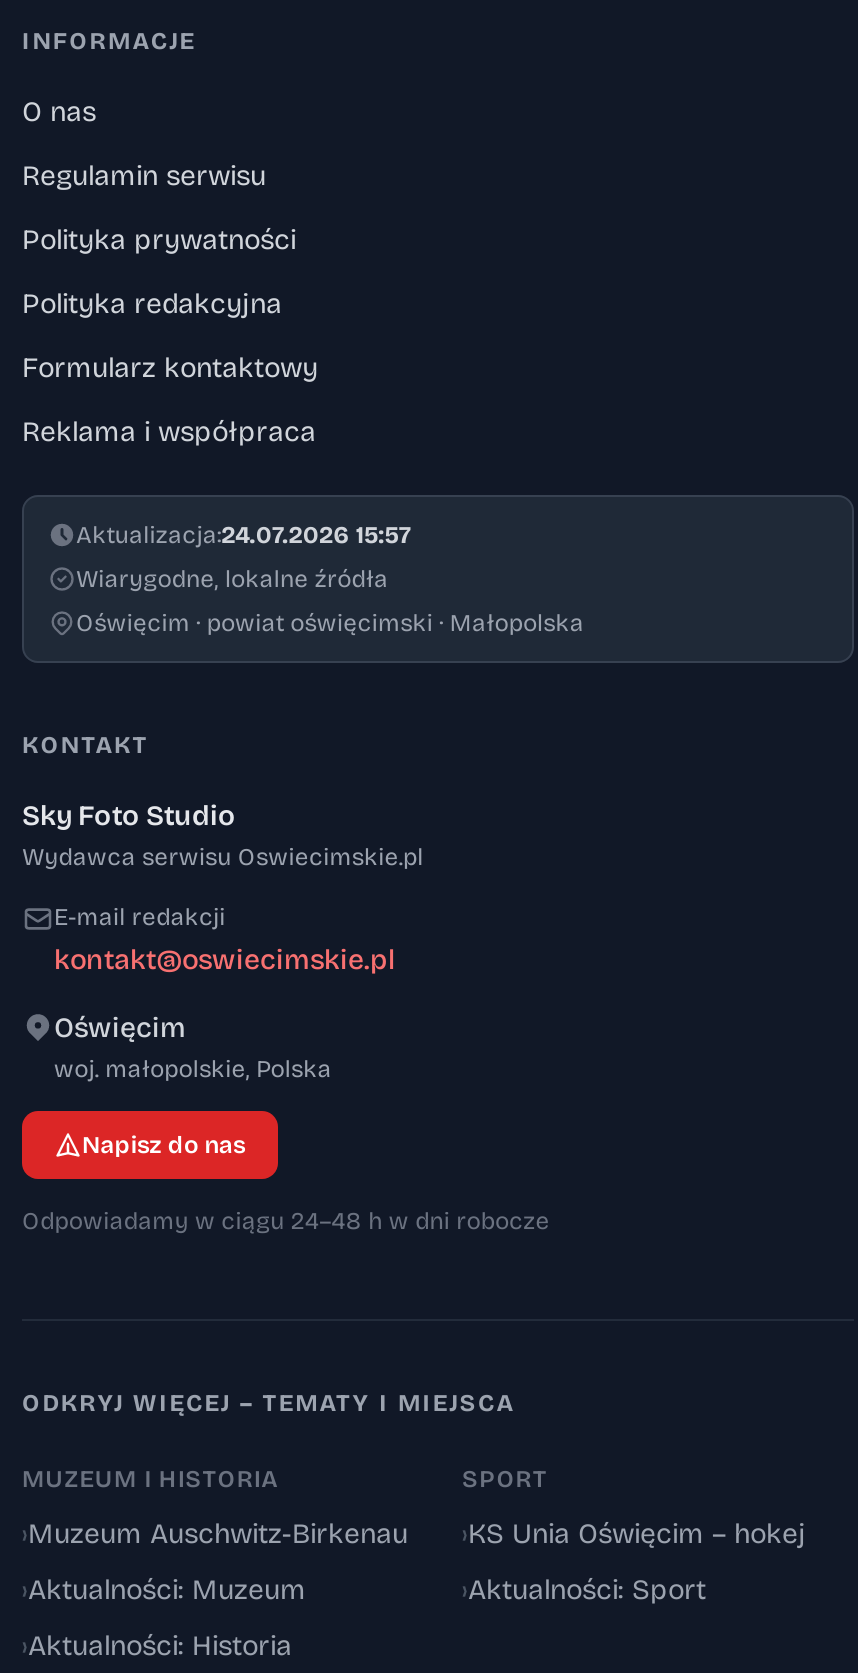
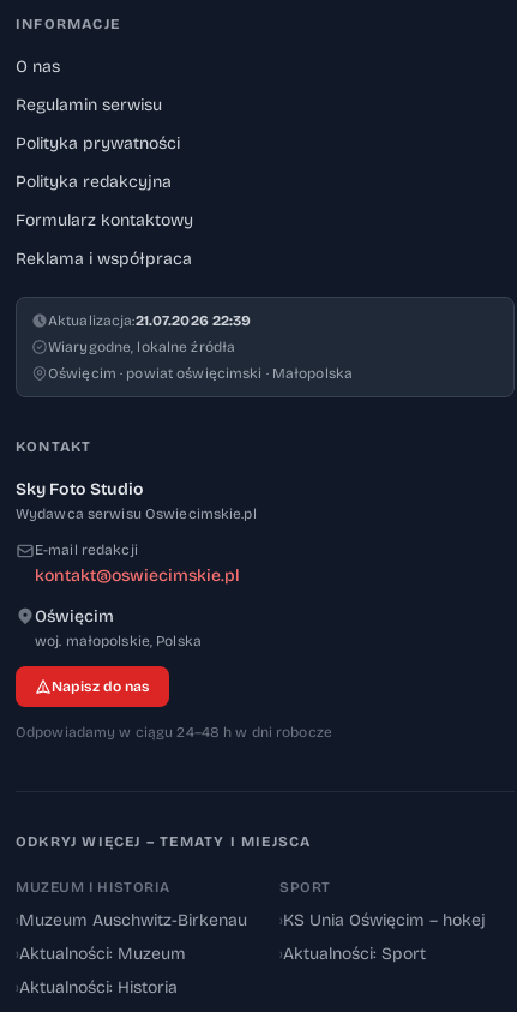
[76,521,411,549] Aktualizacja:24.07.2026 15:57 -> [48,312,251,329] Aktualizacja:21.07.2026 22:39

